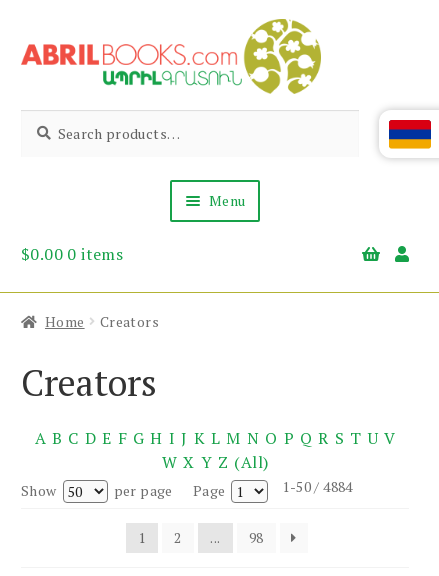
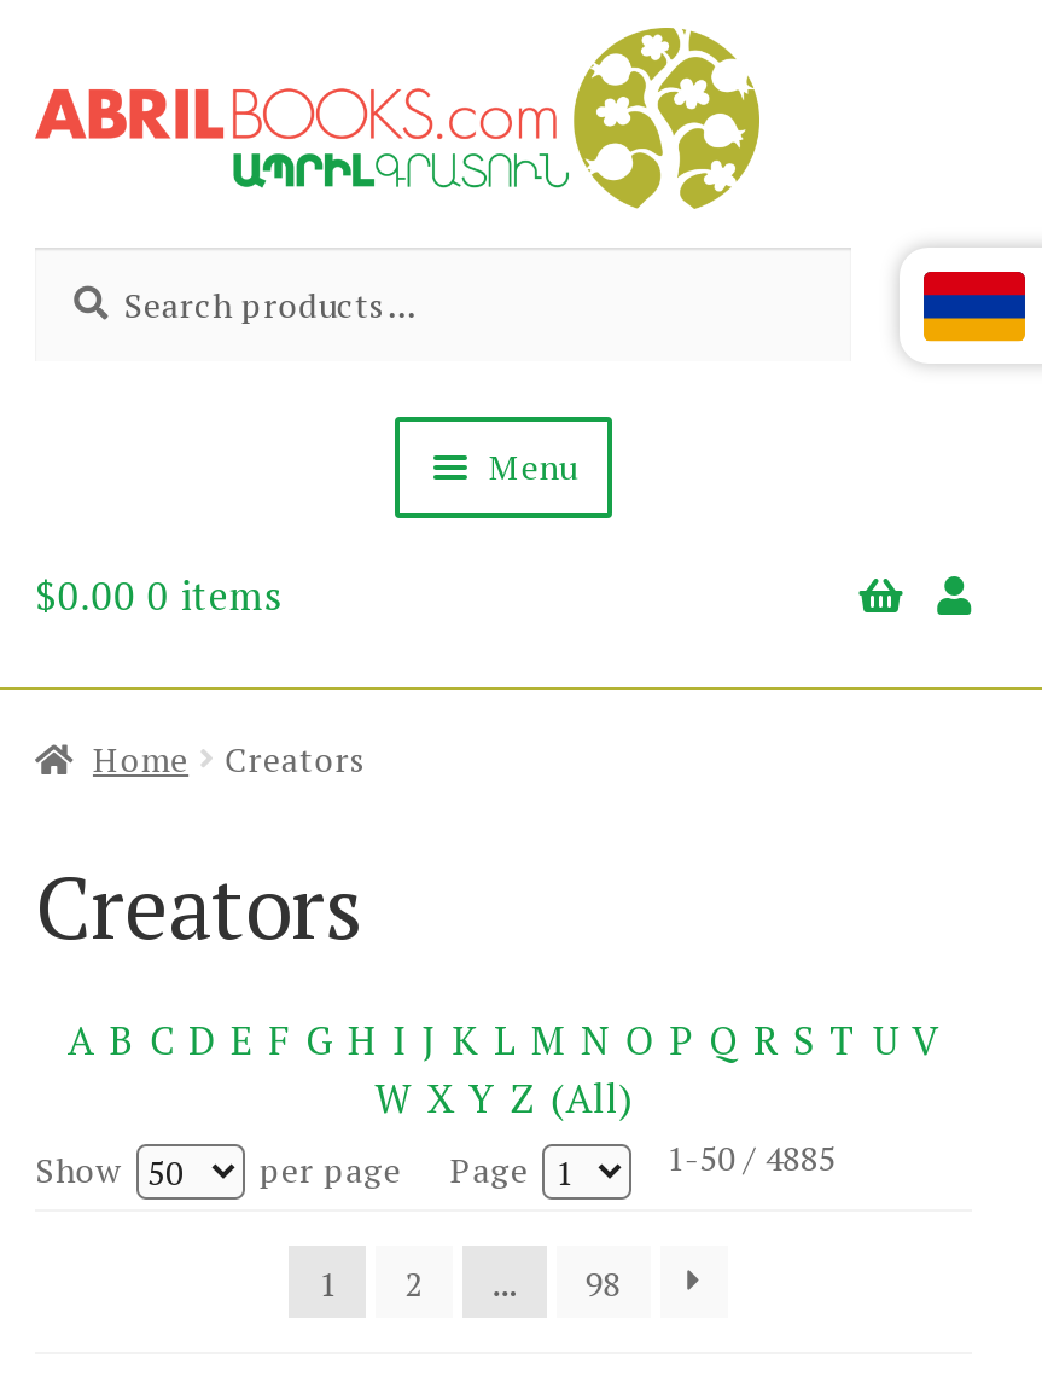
[282,477,353,496] 1-50 / 4884 -> [666,1134,836,1180] 1-50 / 4885

